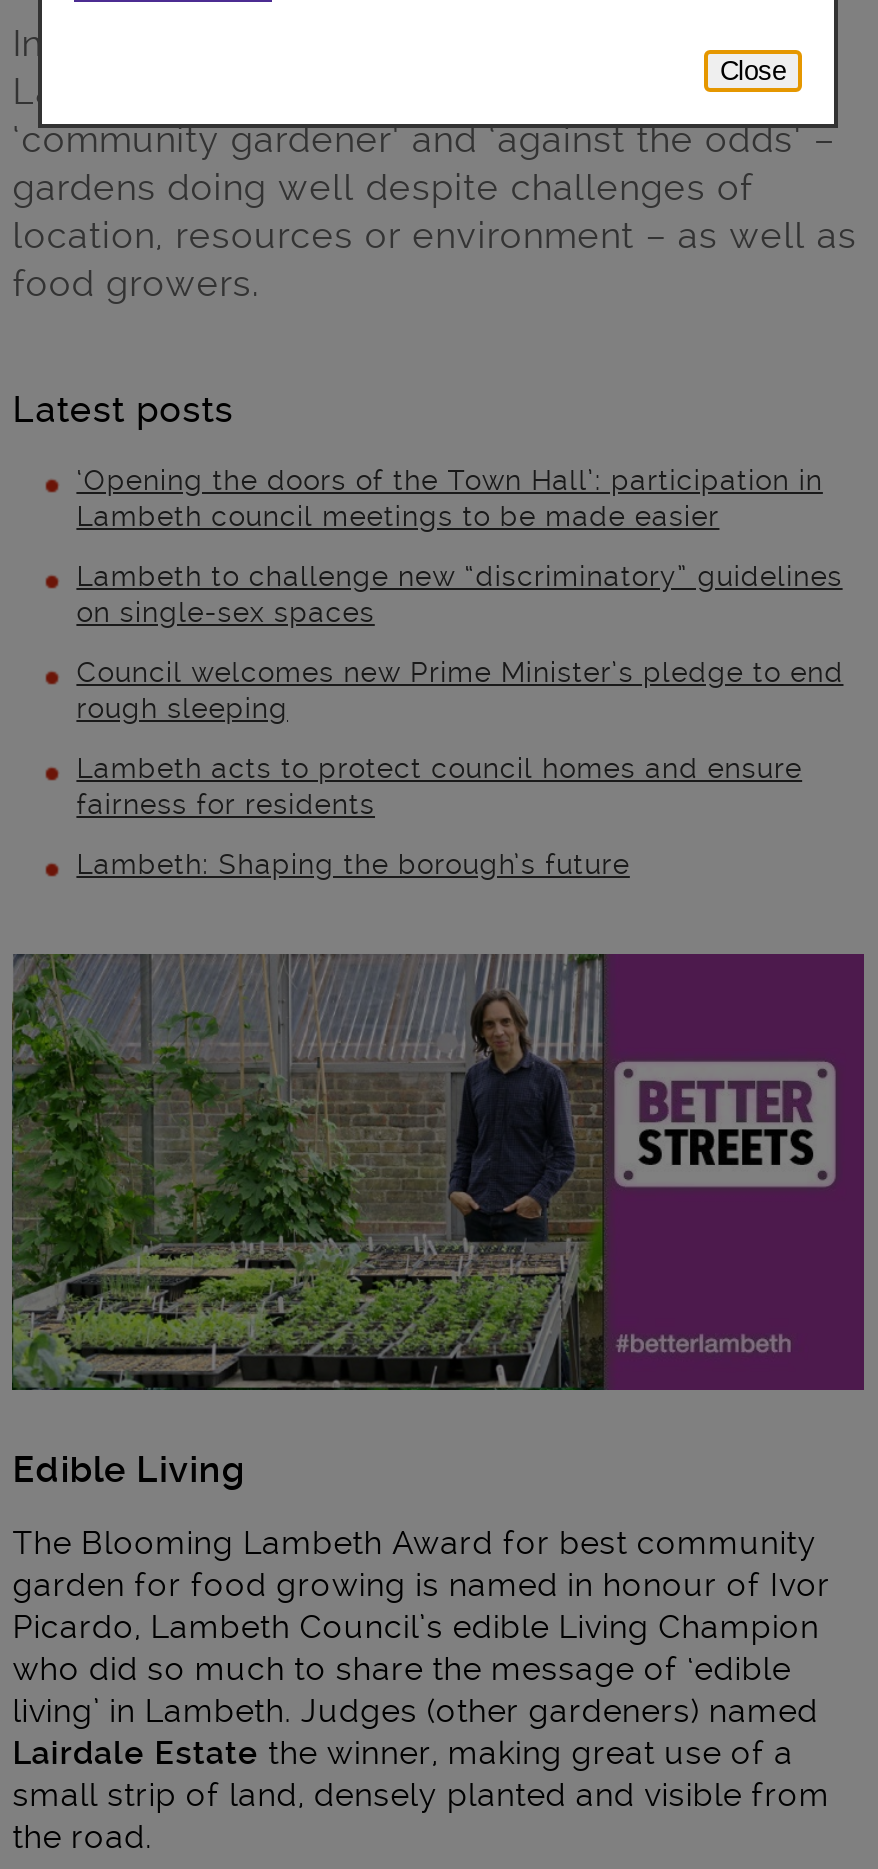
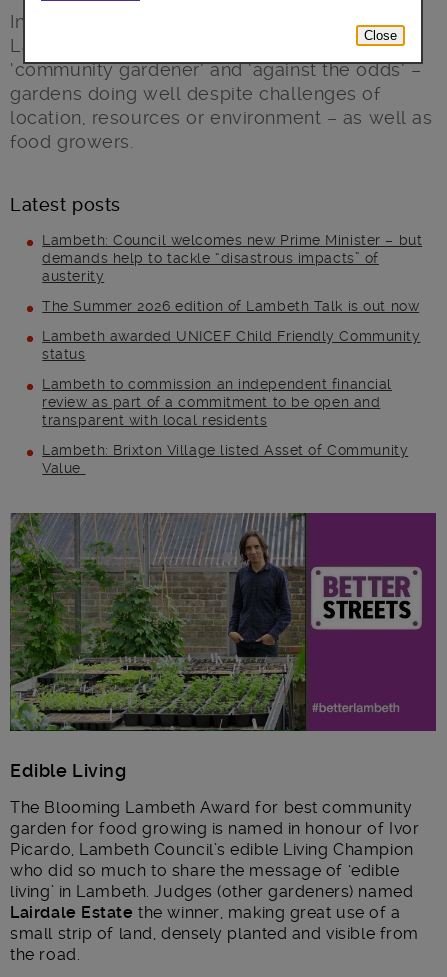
[76,464,823,532] ‘Opening the doors of the Town Hall’: participation in | Lambeth council meetings to be made easier -> [42,232,422,284] Lambeth: Council welcomes new Prime Minister – but | demands help to tackle “disastrous impacts” of | austerity
[76,560,843,628] Lambeth to challenge new “discriminatory” guidelines | on single-sex spaces -> [42,298,419,314] The Summer 2026 edition of Lambeth Talk is out now
[76,656,844,724] Council welcomes new Prime Minister’s pledge to end | rough sleeping -> [42,328,420,362] Lambeth awarded UNICEF Child Friendly Community | status
[76,752,802,820] Lambeth acts to protect council homes and ensure | fairness for residents -> [42,376,392,428] Lambeth to commission an independent financial | review as part of a commitment to be open and | transparent with local residents
[76,848,630,880] Lambeth: Shaping the borough’s future -> [42,442,408,476] Lambeth: Brixton Village listed Asset of Community | Value

